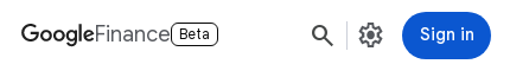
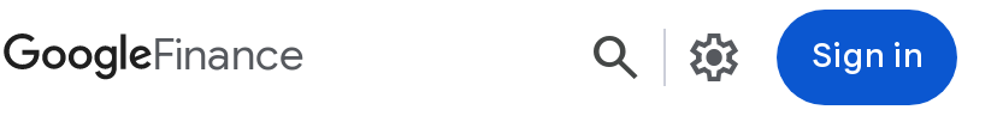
[95,21,210,47] Finance Beta -> [152,29,306,81] Finance

